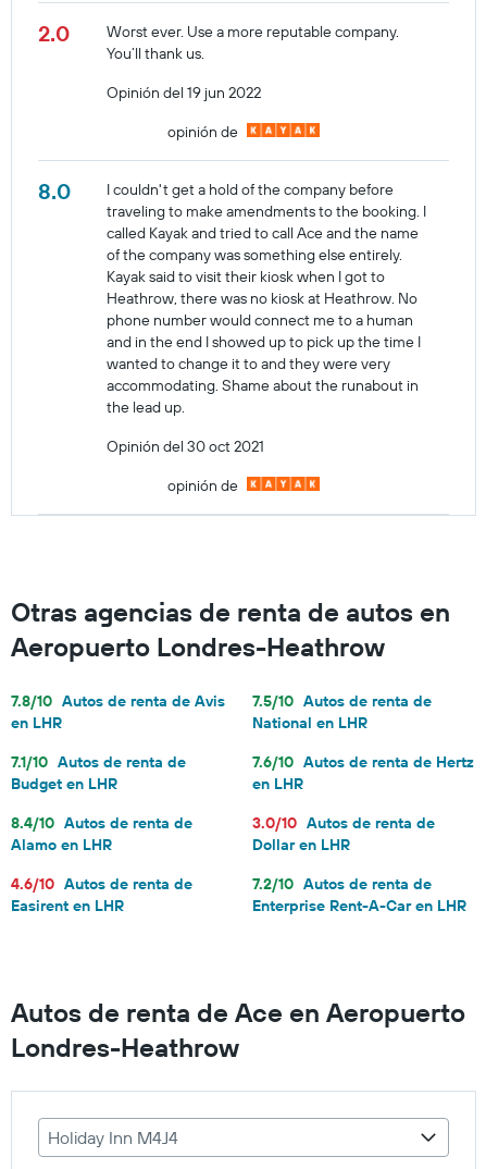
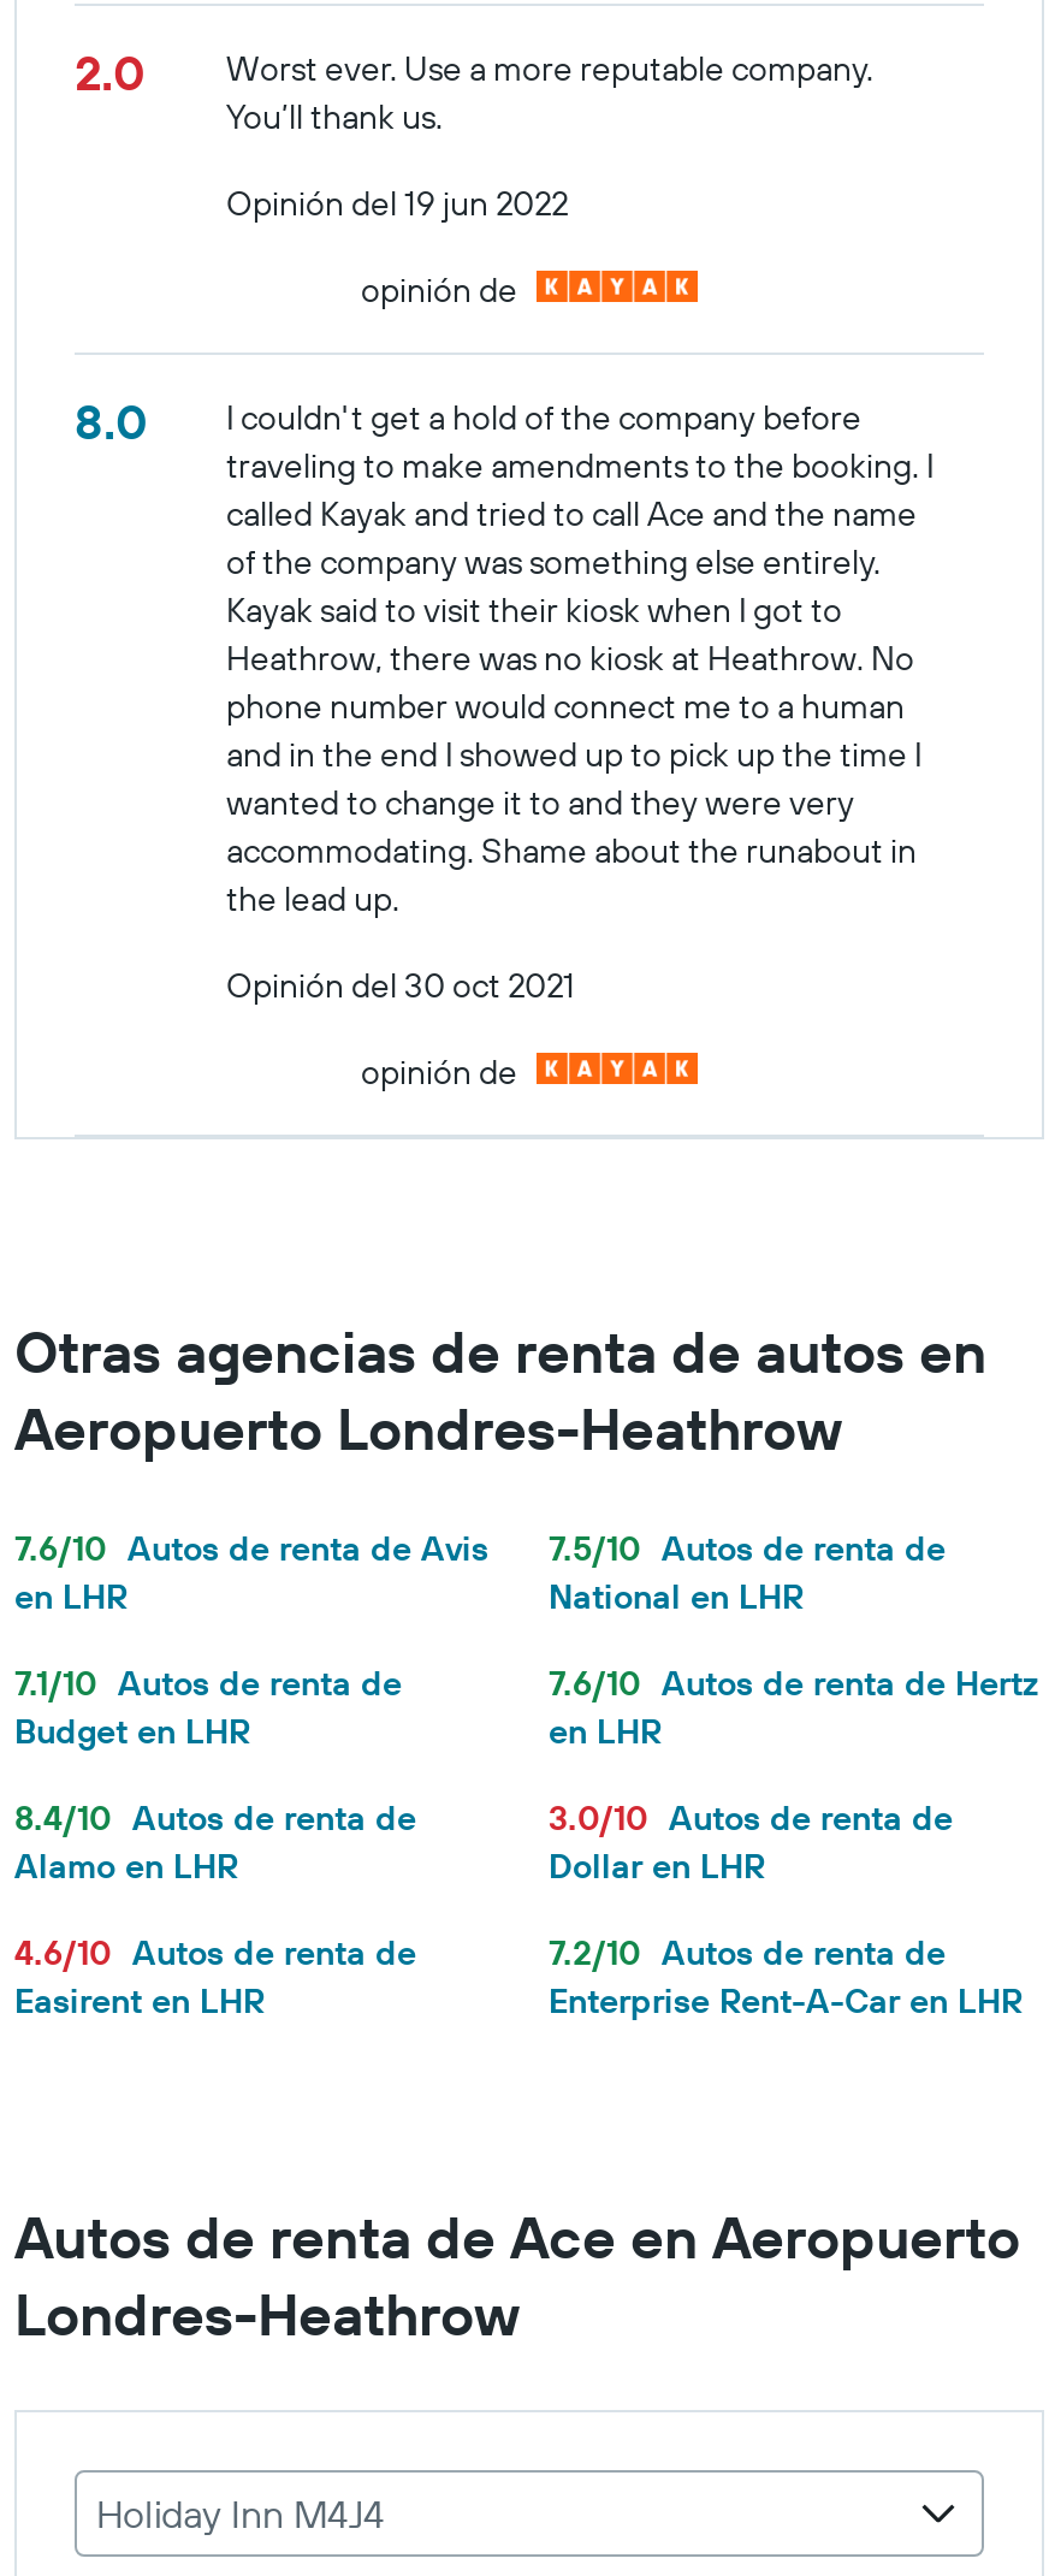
[11,691,225,710] 7.8/10 Autos de renta de Avis -> [14,1526,488,1569] 7.6/10 Autos de renta de Avis

